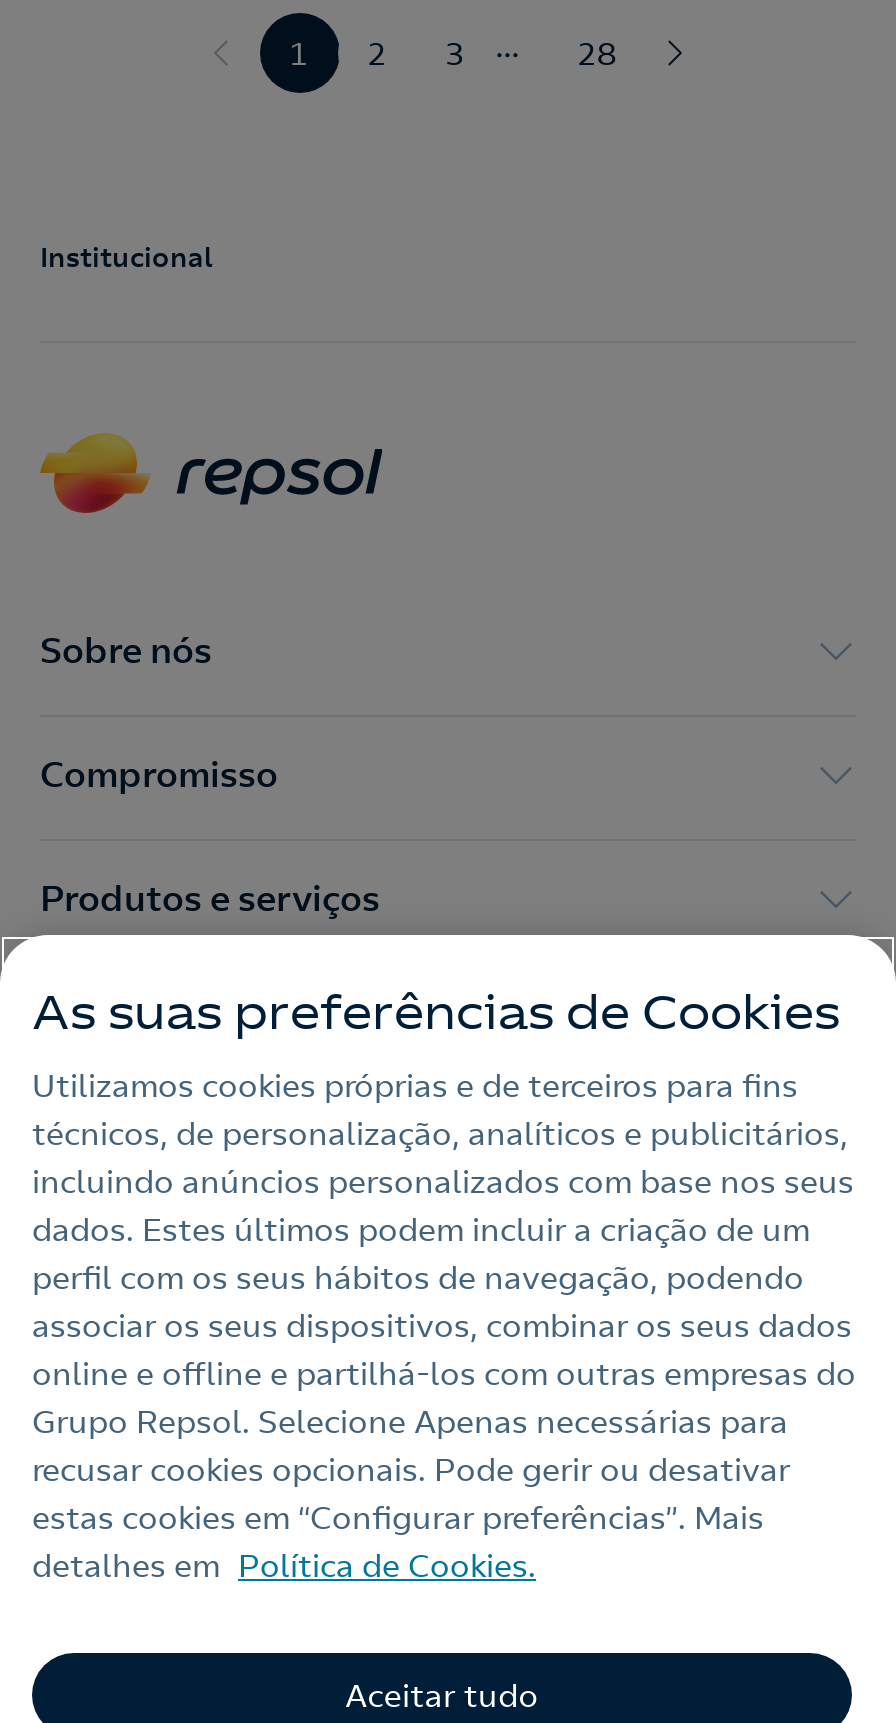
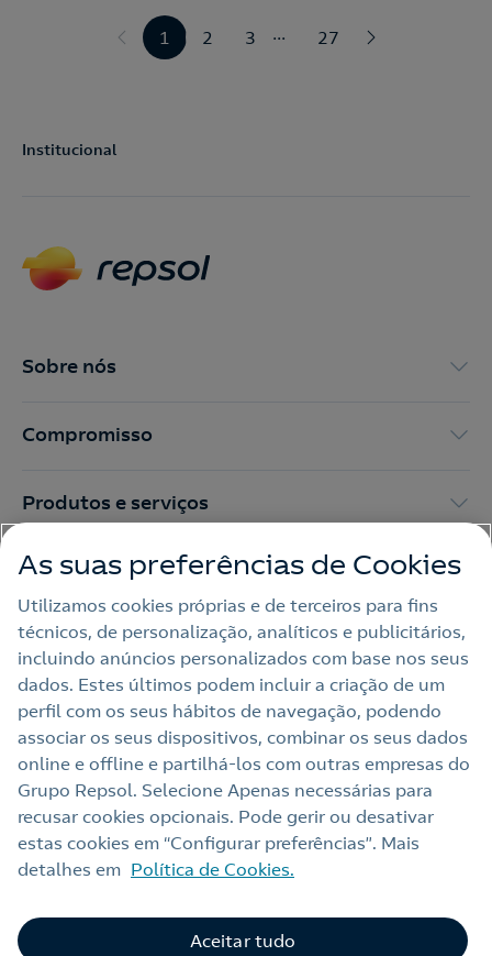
[577,33,617,73] 28 -> [317,26,339,48] 27

